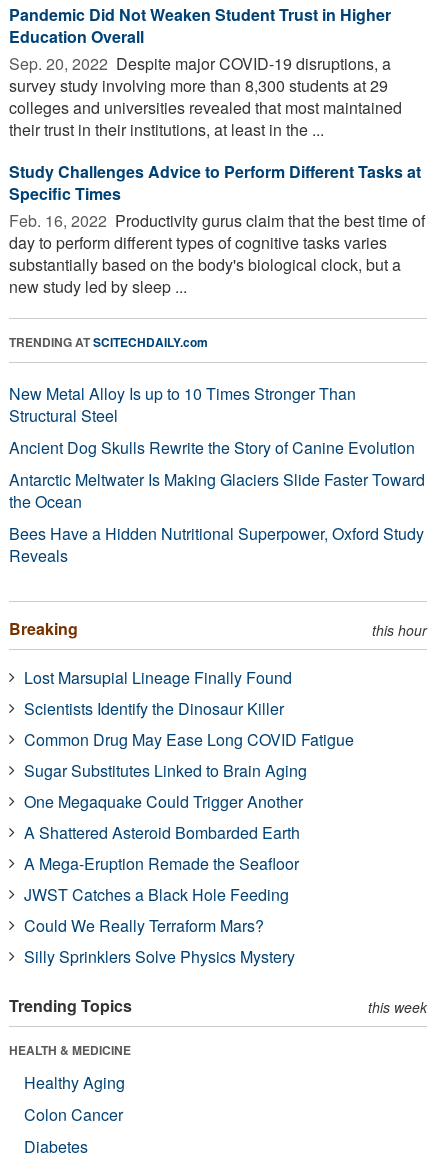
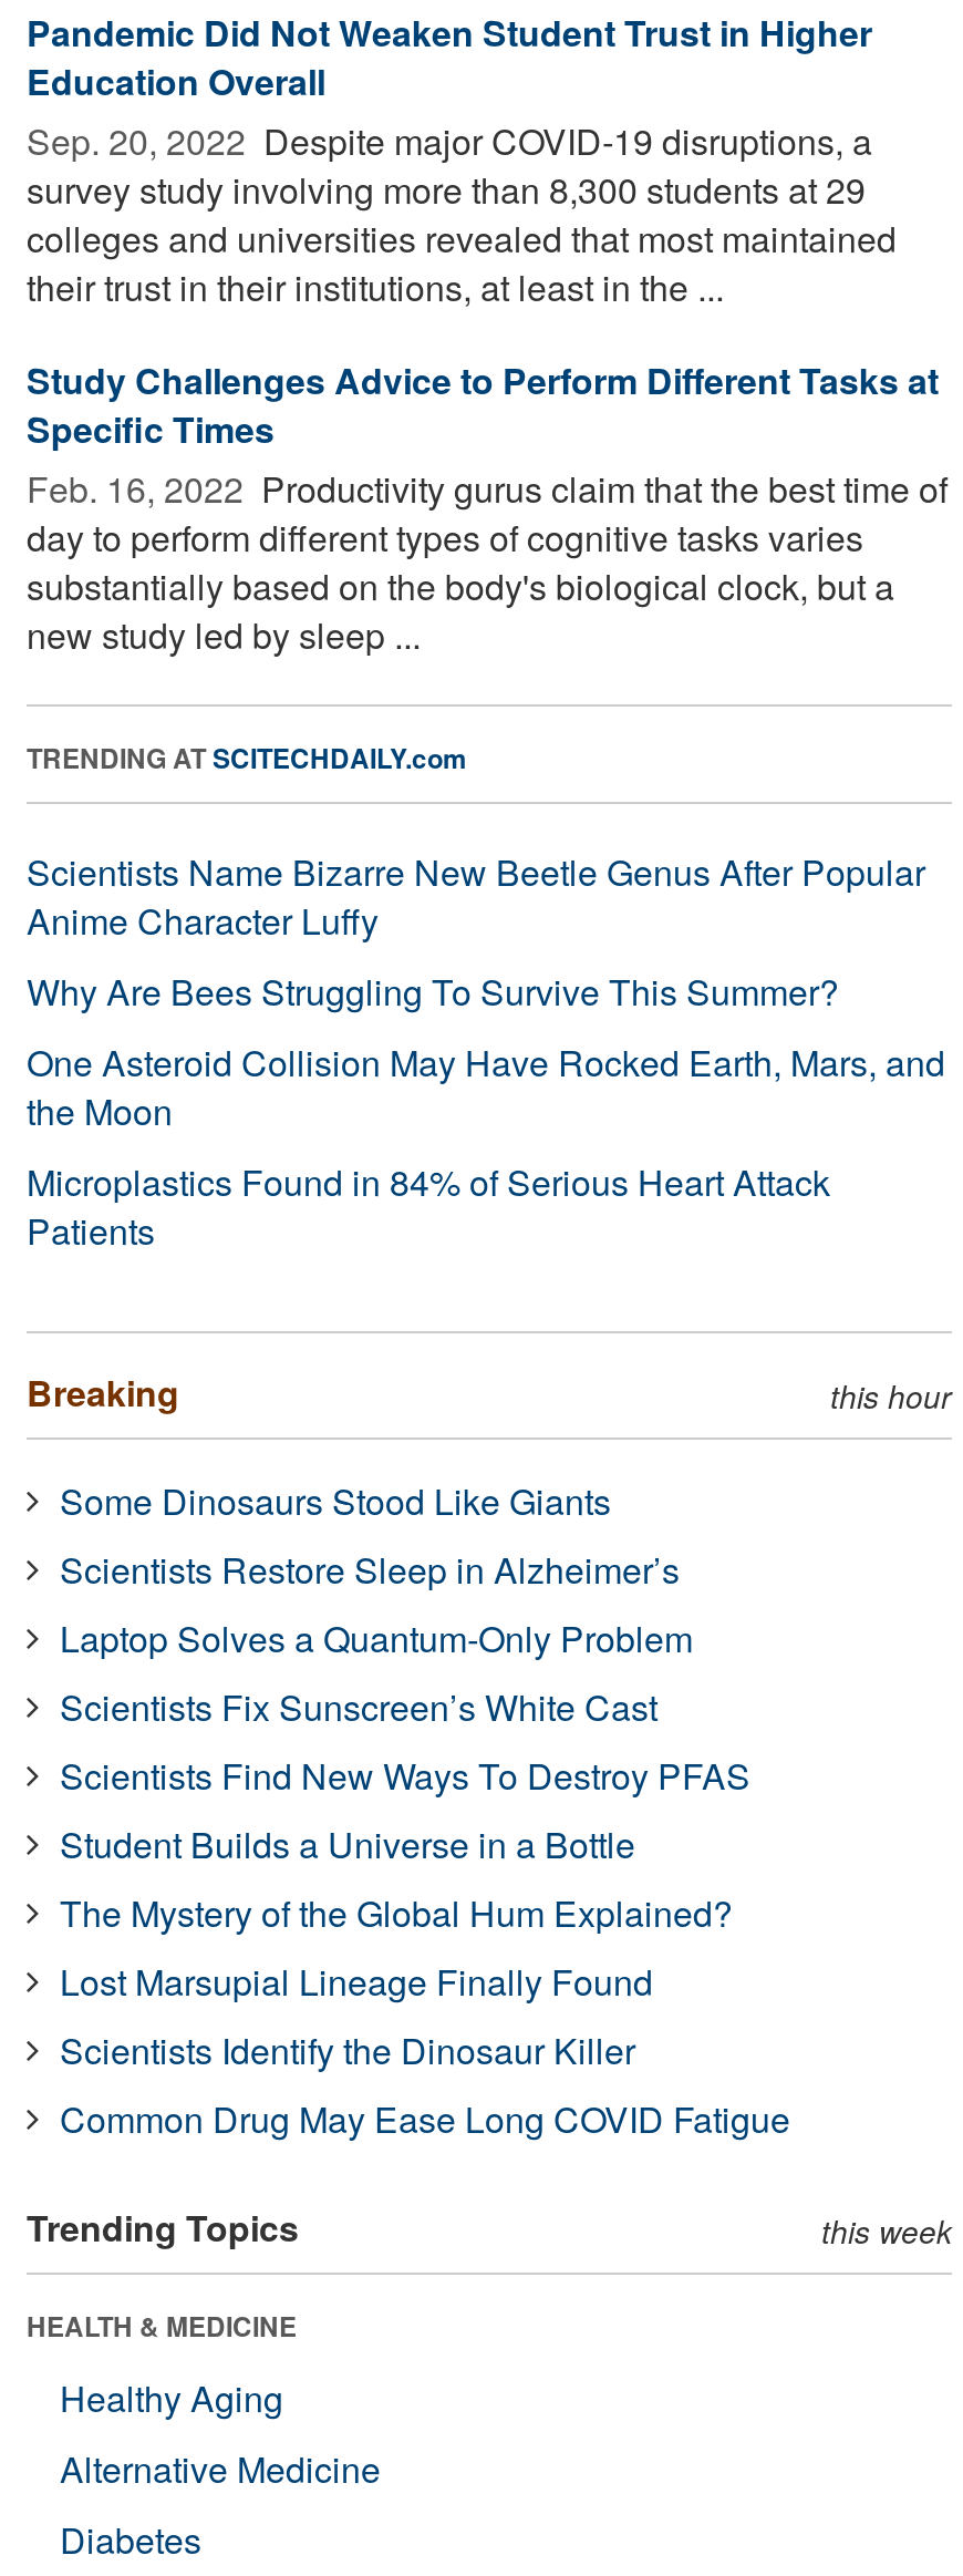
[9,382,425,567] New Metal Alloy Is up to 10 Times Stronger Than | Structural Steel | Ancient Dog Skulls Rewrite the Story of Canine Evolution | Antarctic Meltwater Is Making Glaciers Slide Faster Toward | the Ocean | Bees Have a Hidden Nutritional Superpower, Oxford Study | Reveals -> [27,846,945,1255] Scientists Name Bizarre New Beetle Genus After Popular | Anime Character Luffy | Why Are Bees Struggling To Survive This Summer? | One Asteroid Collision May Have Rocked Earth, Mars, and | the Moon | Microplastics Found in 84% of Serious Heart Attack | Patients
none -> [60,1475,750,1938] Some Dinosaurs Stood Like Giants | Scientists Restore Sleep in Alzheimer’s | Laptop Solves a Quantum-Only Problem | Scientists Fix Sunscreen’s White Cast | Scientists Find New Ways To Destroy PFAS | Student Builds a Universe in a Bottle | The Mystery of the Global Hum Explained?
moved [24,666,354,751] -> [60,1955,790,2144]: Lost Marsupial Lineage Finally Found | Scientists Identify the Dinosaur Killer | Common Drug May Ease Long COVID Fatigue
[24,759,307,968] Sugar Substitutes Linked to Brain Aging | One Megaquake Could Trigger Another | A Shattered Asteroid Bombarded Earth | A Mega-Eruption Remade the Seafloor | JWST Catches a Black Hole Feeding | Could We Really Terraform Mars? | Silly Sprinklers Solve Physics Mystery -> none
[24,1103,123,1126] Colon Cancer -> [60,2443,381,2494] Alternative Medicine

